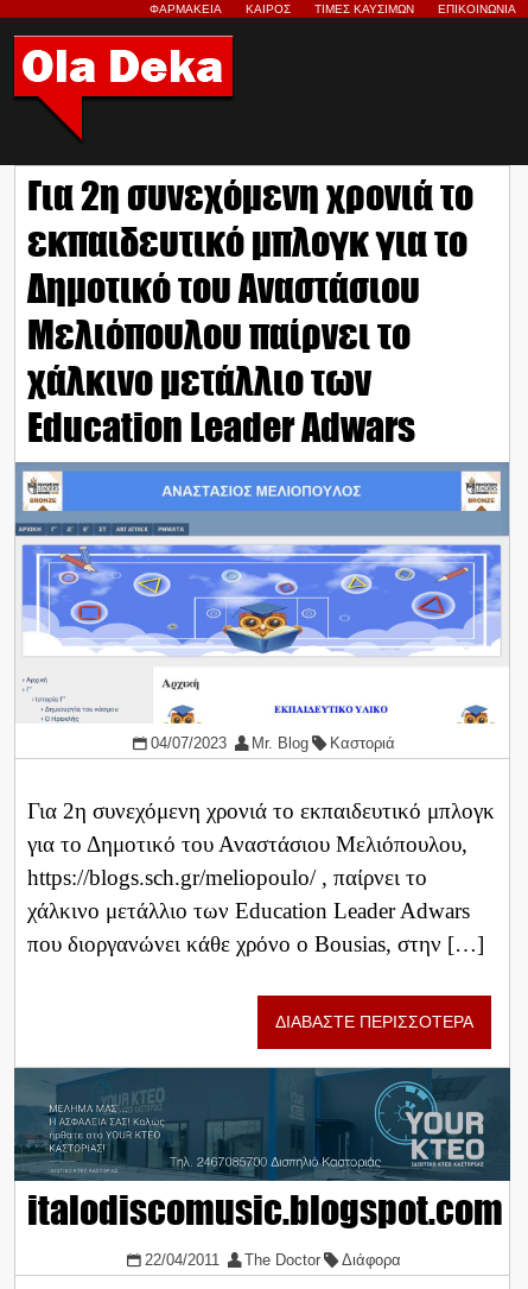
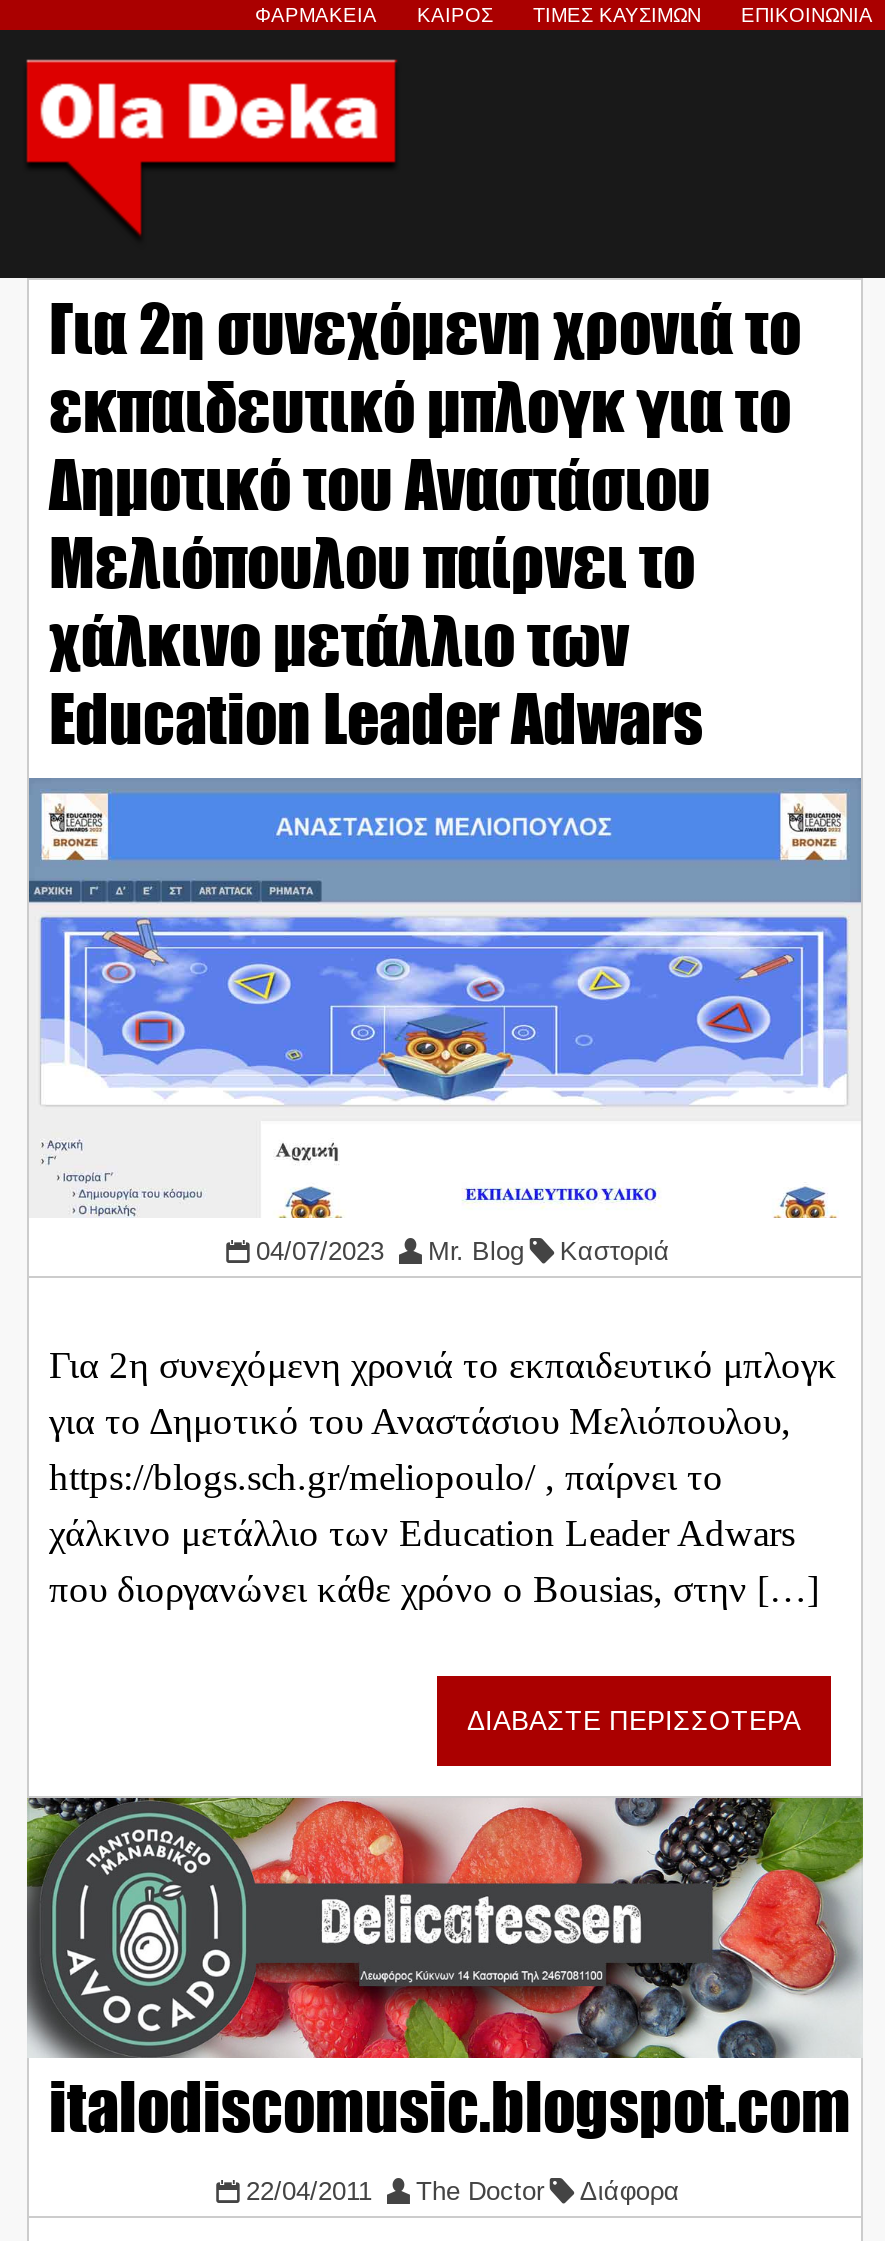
[14,1067,511,1182] [image] -> [27,1796,863,2060] [image]

